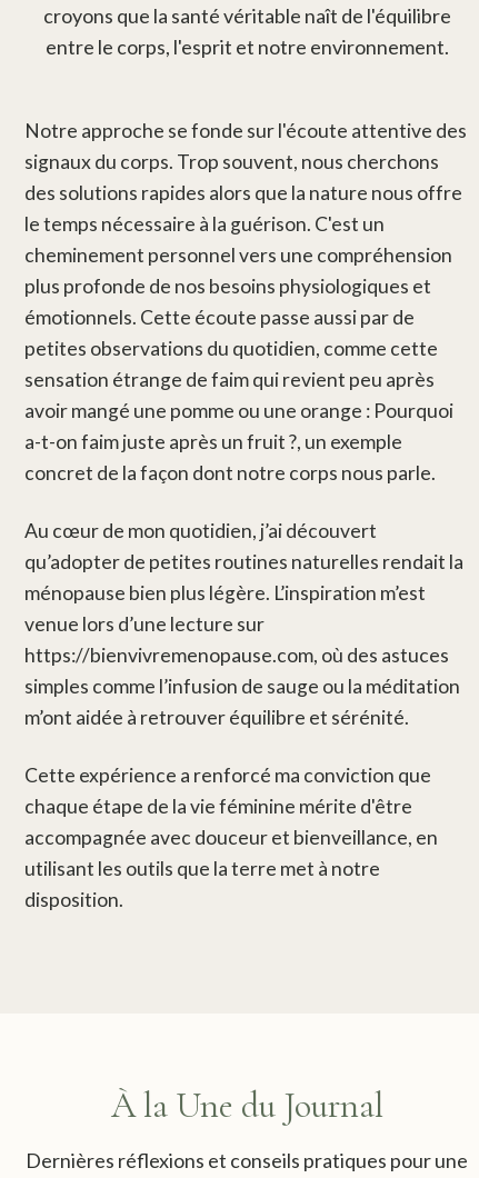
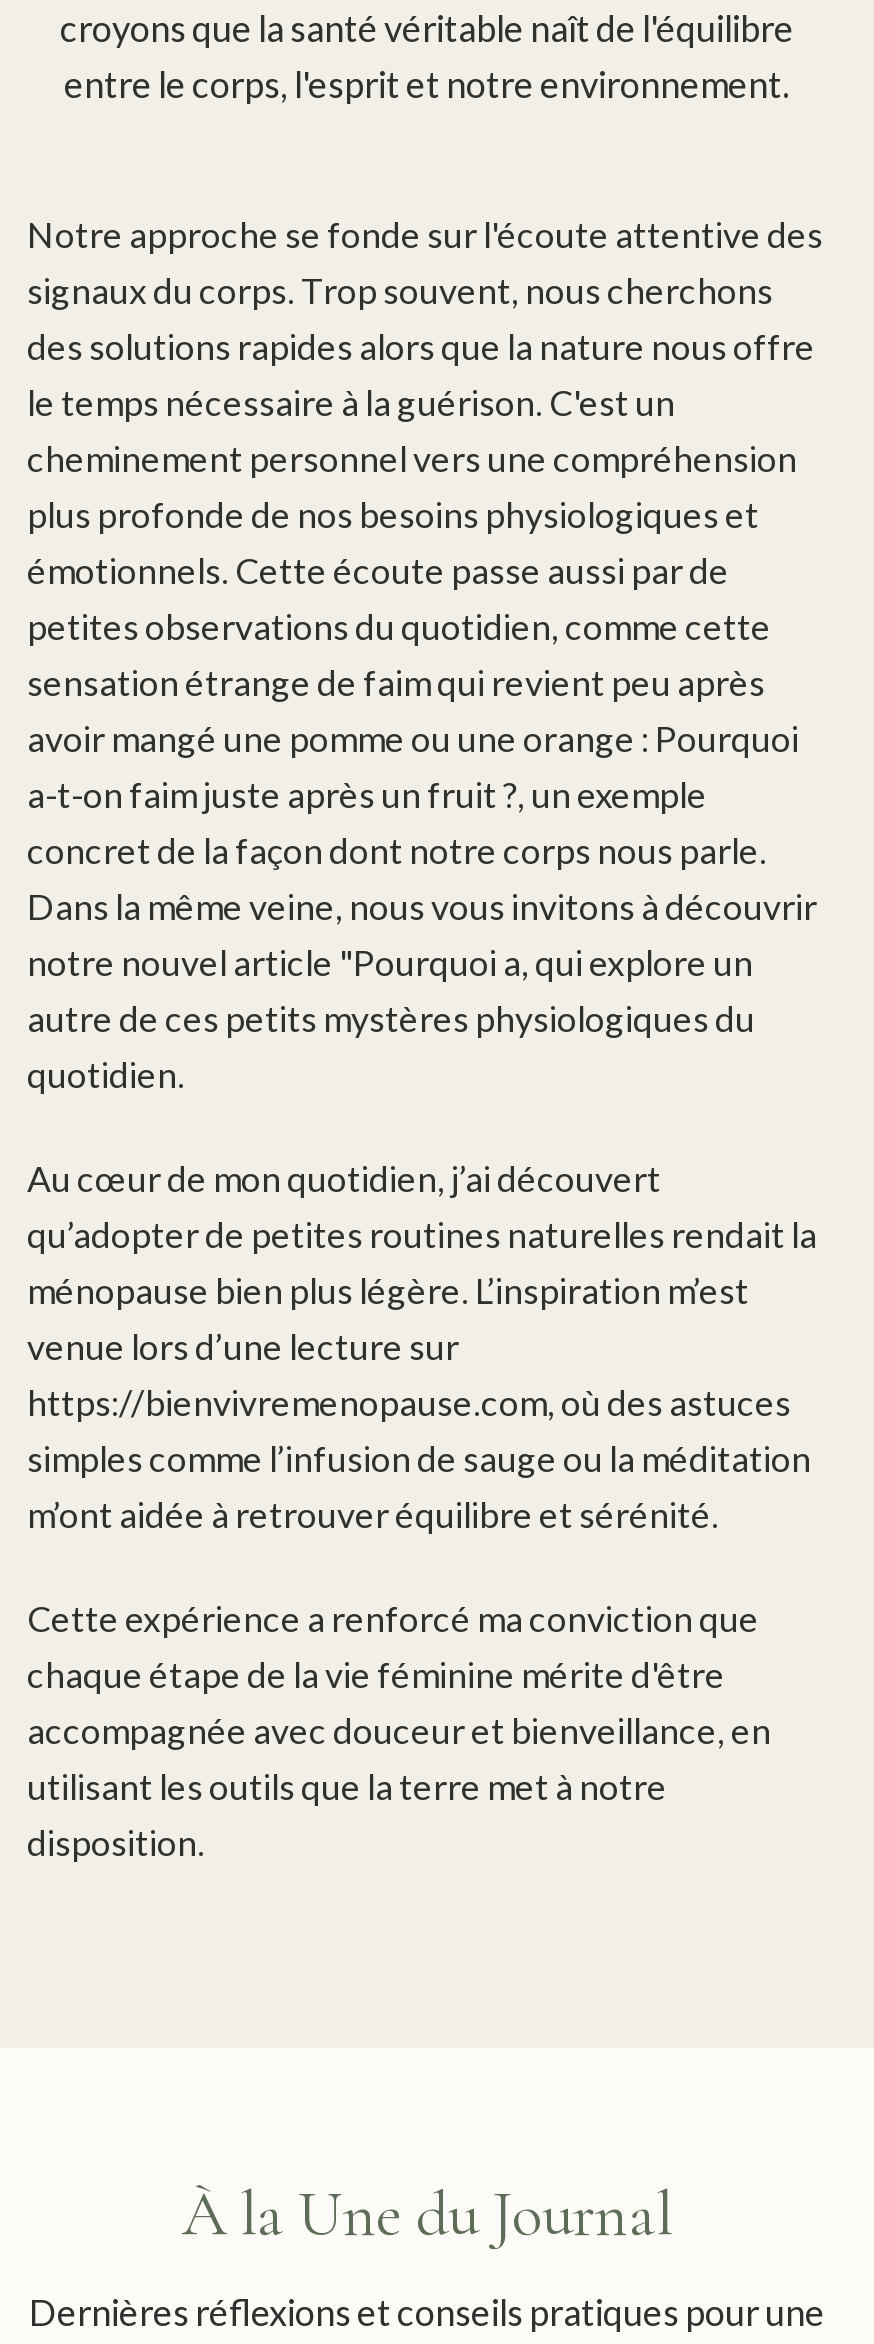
none -> [27,886,817,1096] Dans la même veine, nous vous invitons à découvrir | notre nouvel article "Pourquoi a, qui explore un | autre de ces petits mystères physiologiques du | quotidien.

